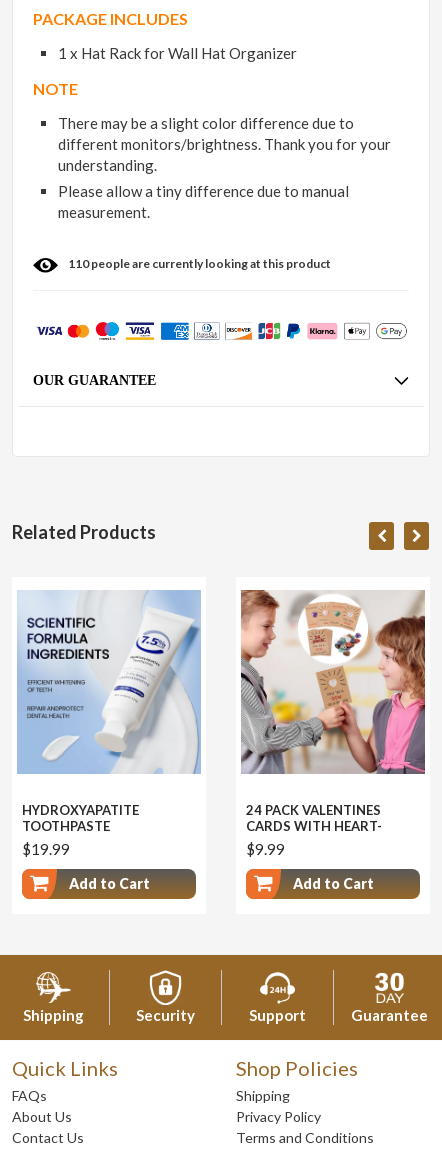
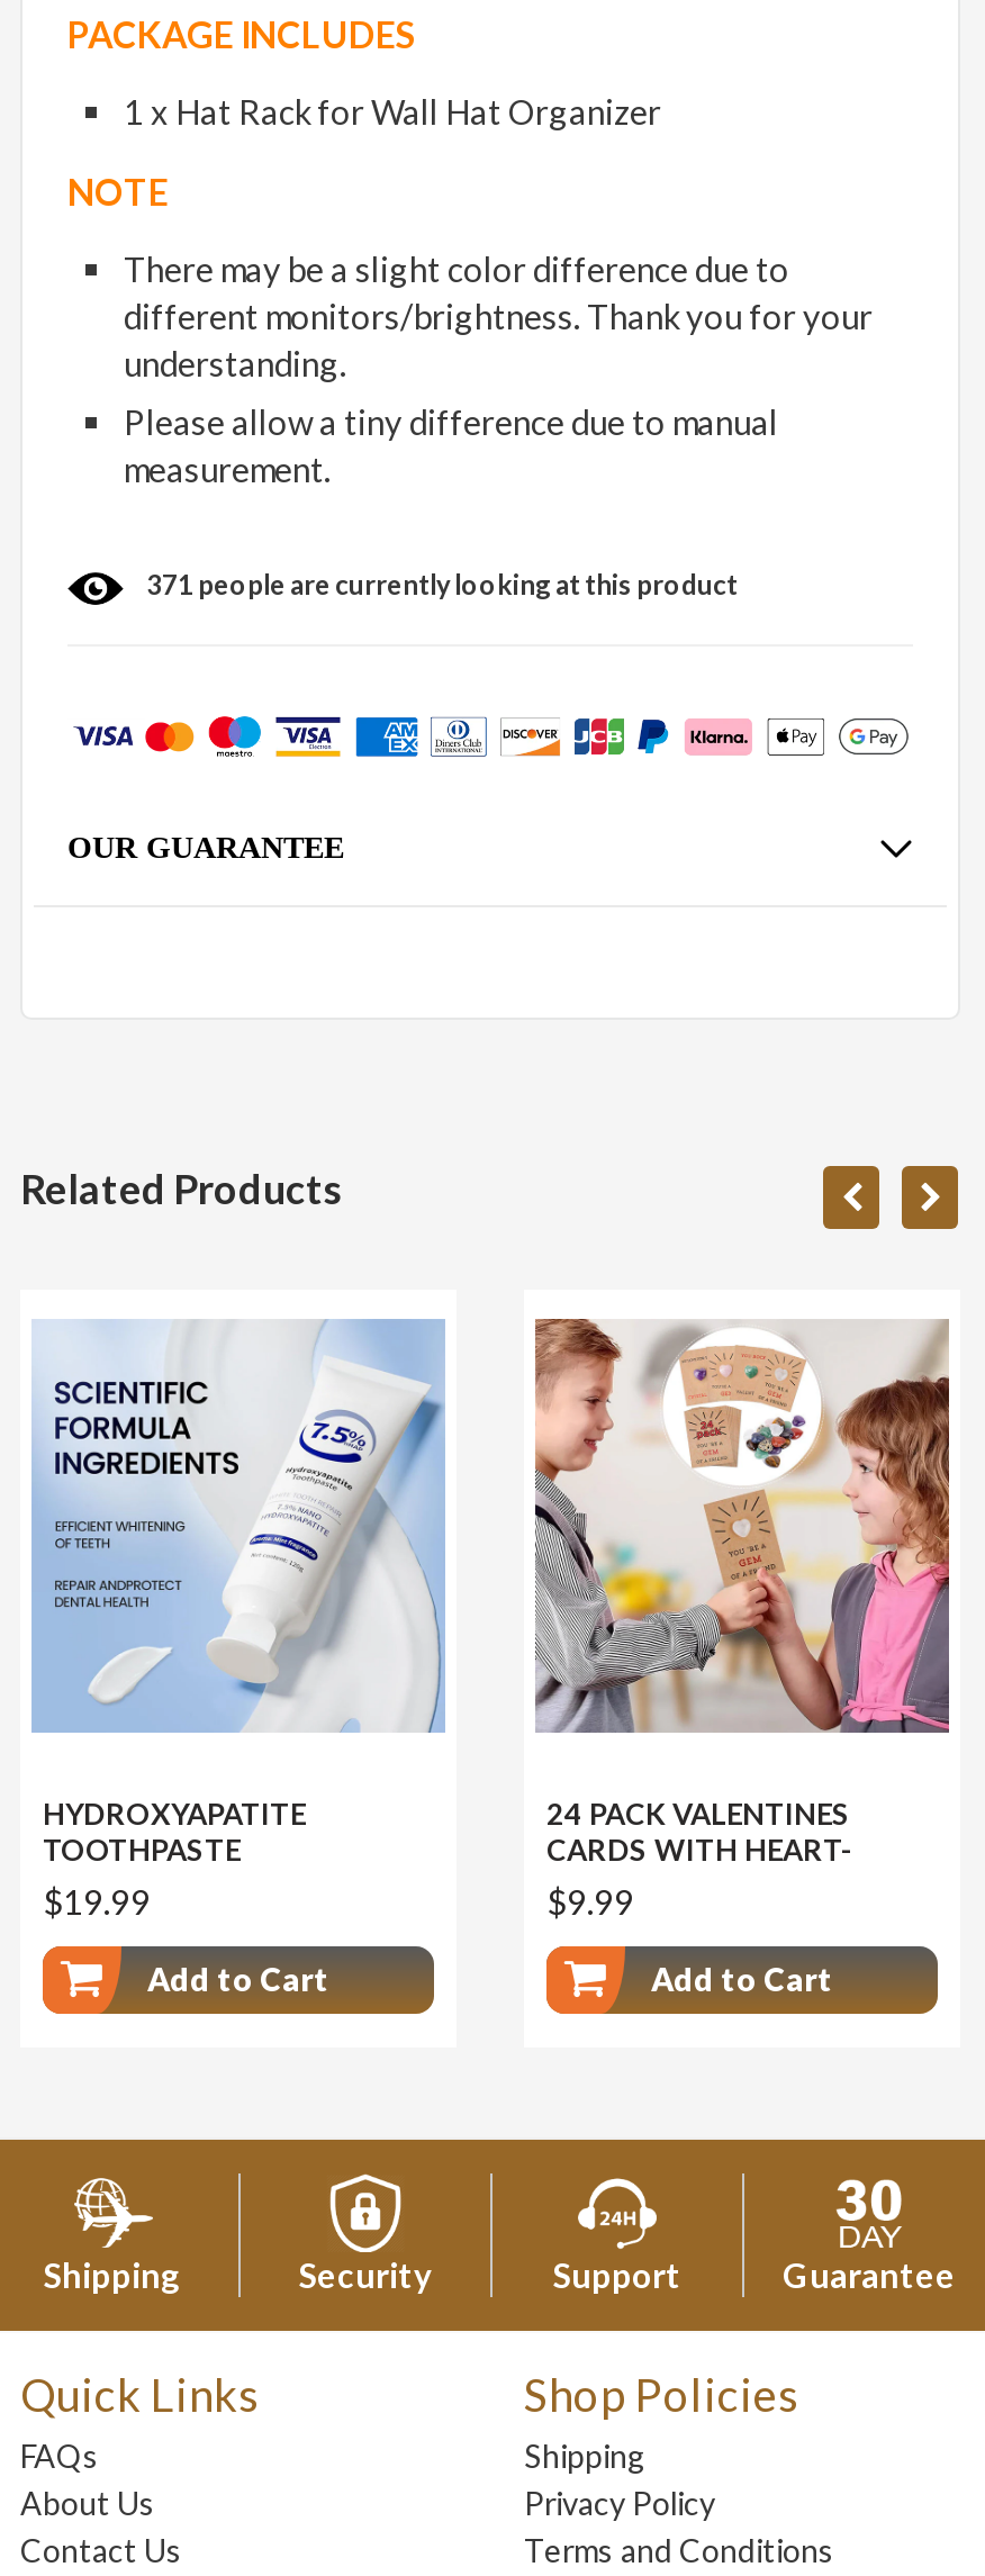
[68,256,331,271] 110 people are currently looking at this product -> [146,568,738,602] 371 people are currently looking at this product

